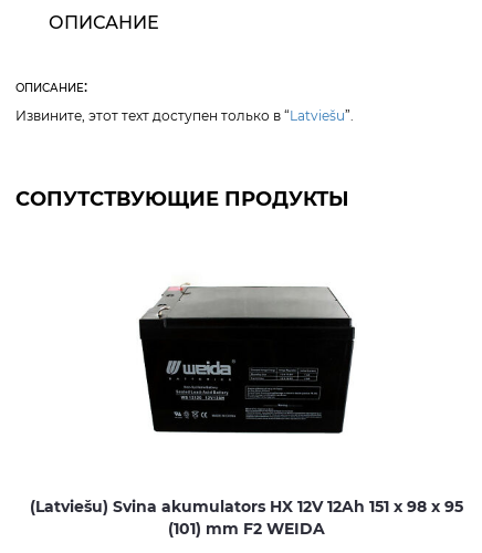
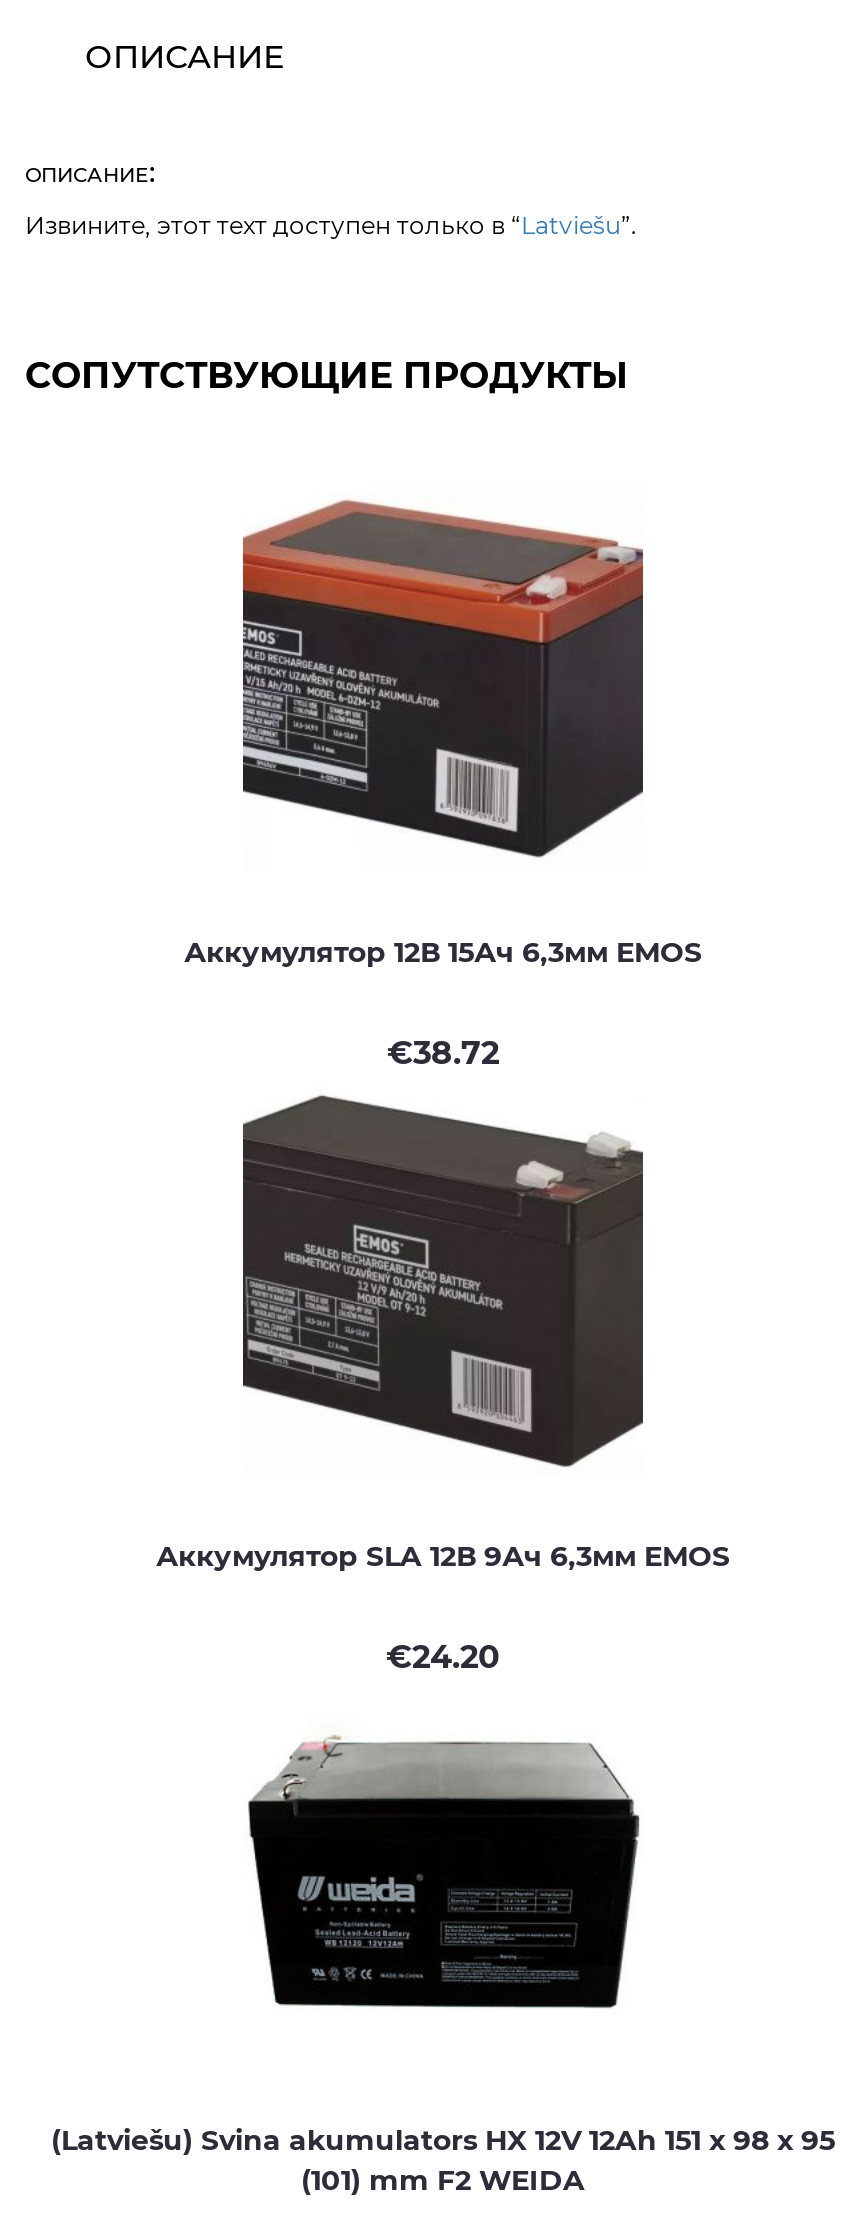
none -> [156,1094,730,1676] [image] | Аккумулятор SLA 12В 9Ач 6,3мм EMOS | €24.20
none -> [184,498,702,1072] [image] | Аккумулятор 12В 15Ач 6,3мм EMOS | €38.72

